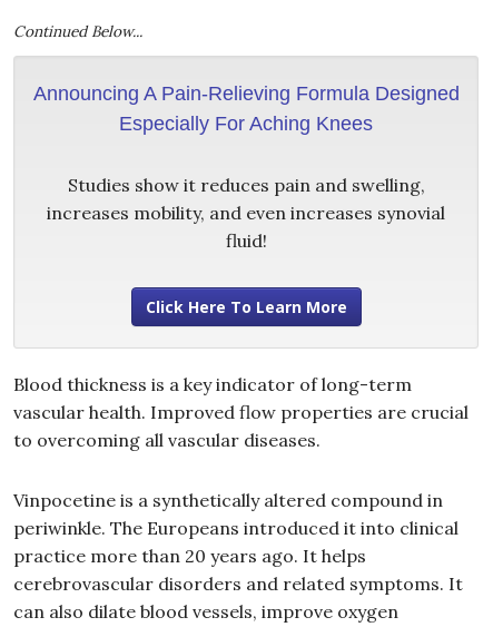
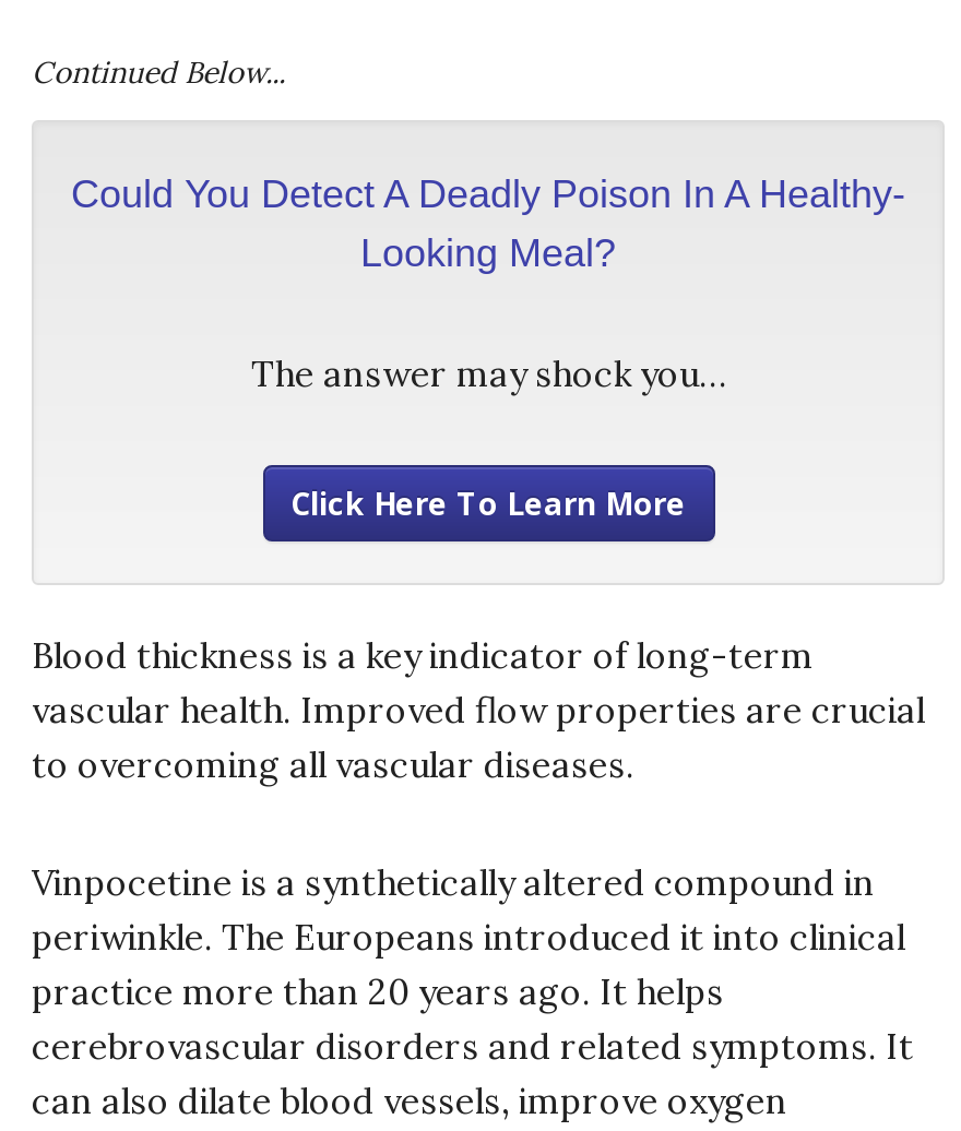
[33,82,459,134] Announcing A Pain-Relieving Formula Designed | Especially For Aching Knees -> [71,172,905,274] Could You Detect A Deadly Poison In A Healthy- | Looking Meal?
[47,173,445,251] Studies show it reduces pain and swelling, | increases mobility, and even increases synovial | fluid! -> [251,351,725,395] The answer may shock you…

